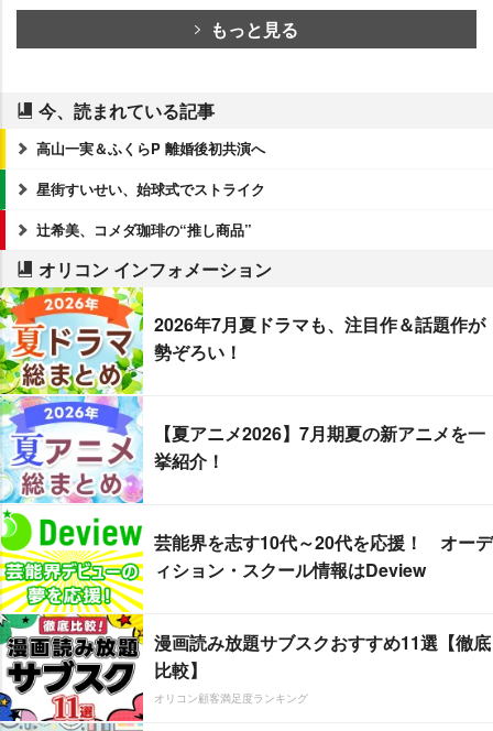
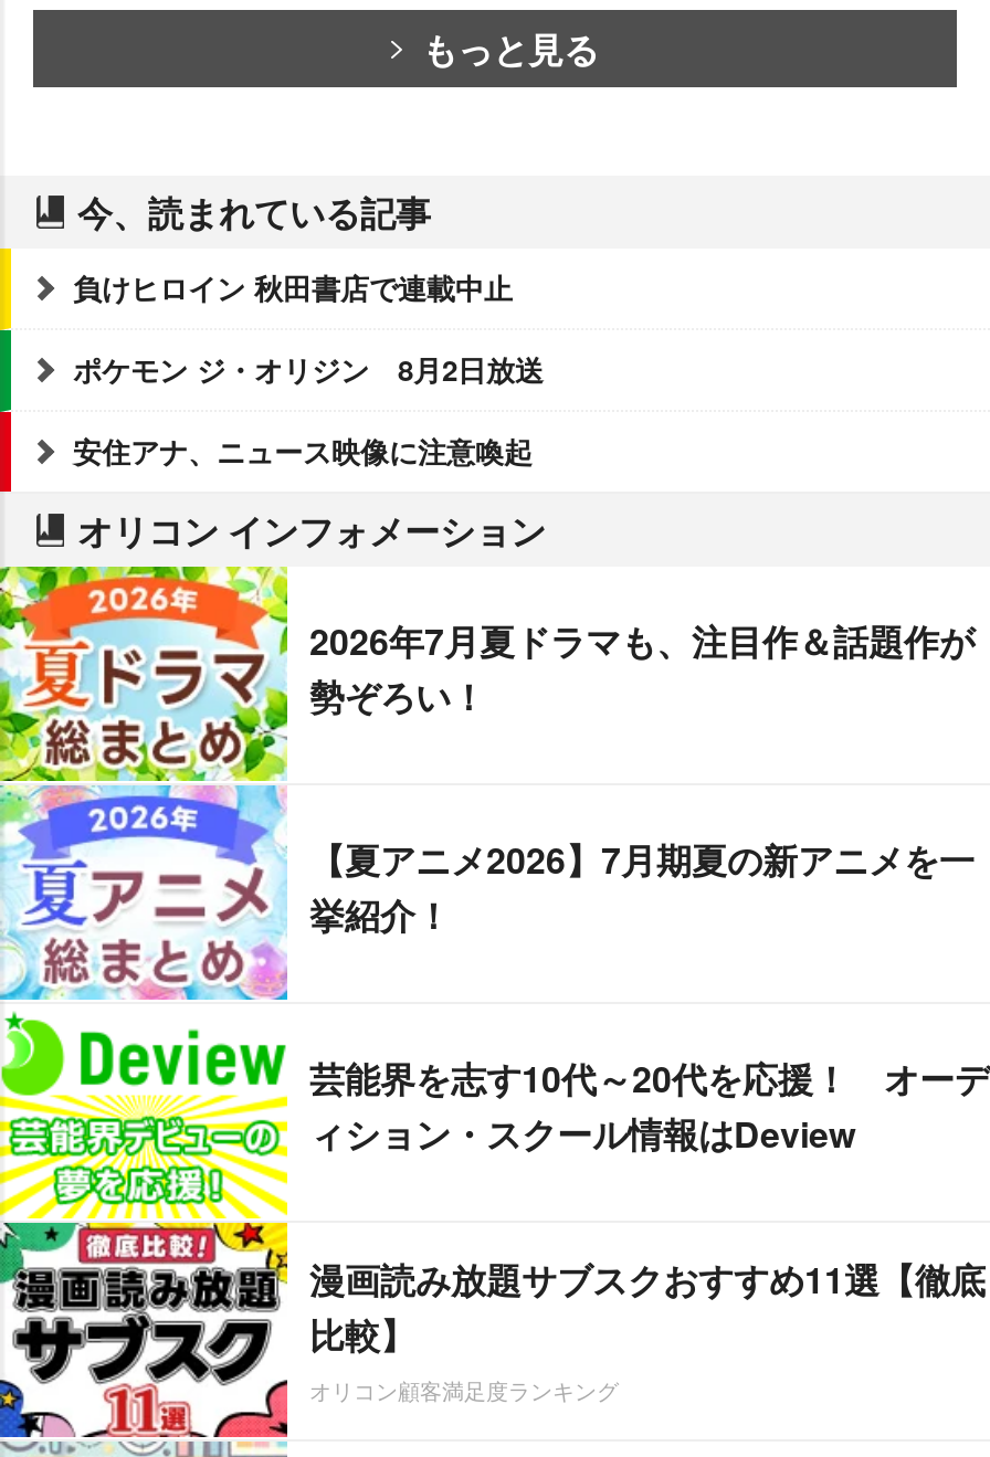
[36,137,265,158] 高山一実＆ふくらP 離婚後初共演へ -> [73,266,513,308] 負けヒロイン 秋田書店で連載中止
[36,178,265,199] 星街すいせい、始球式でストライク -> [73,348,544,389] ポケモン ジ・オリジン 8月2日放送
[36,219,252,240] 辻希美、コメダ珈琲の“推し商品” -> [73,429,533,471] 安住アナ、ニュース映像に注意喚起

